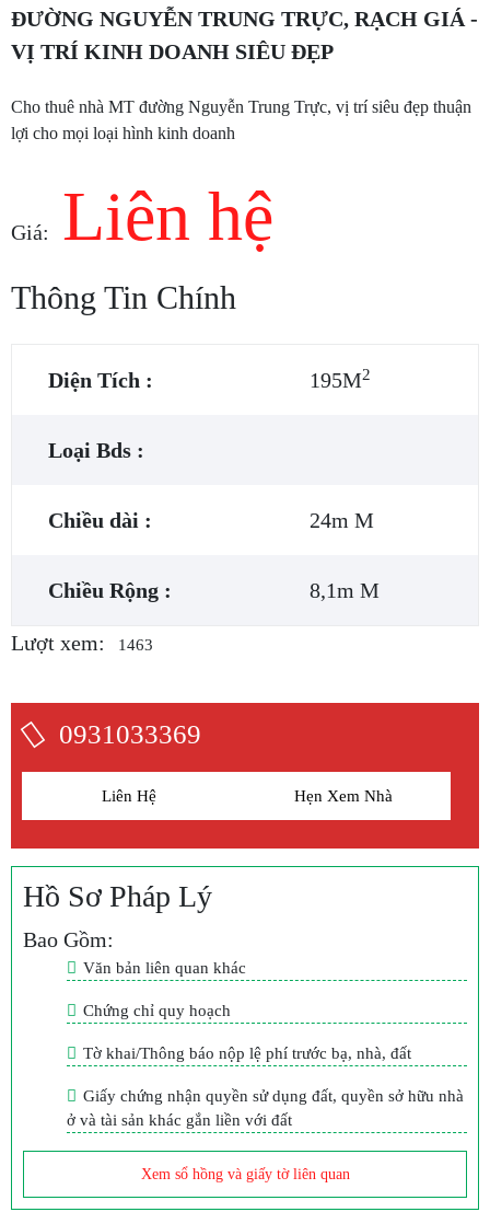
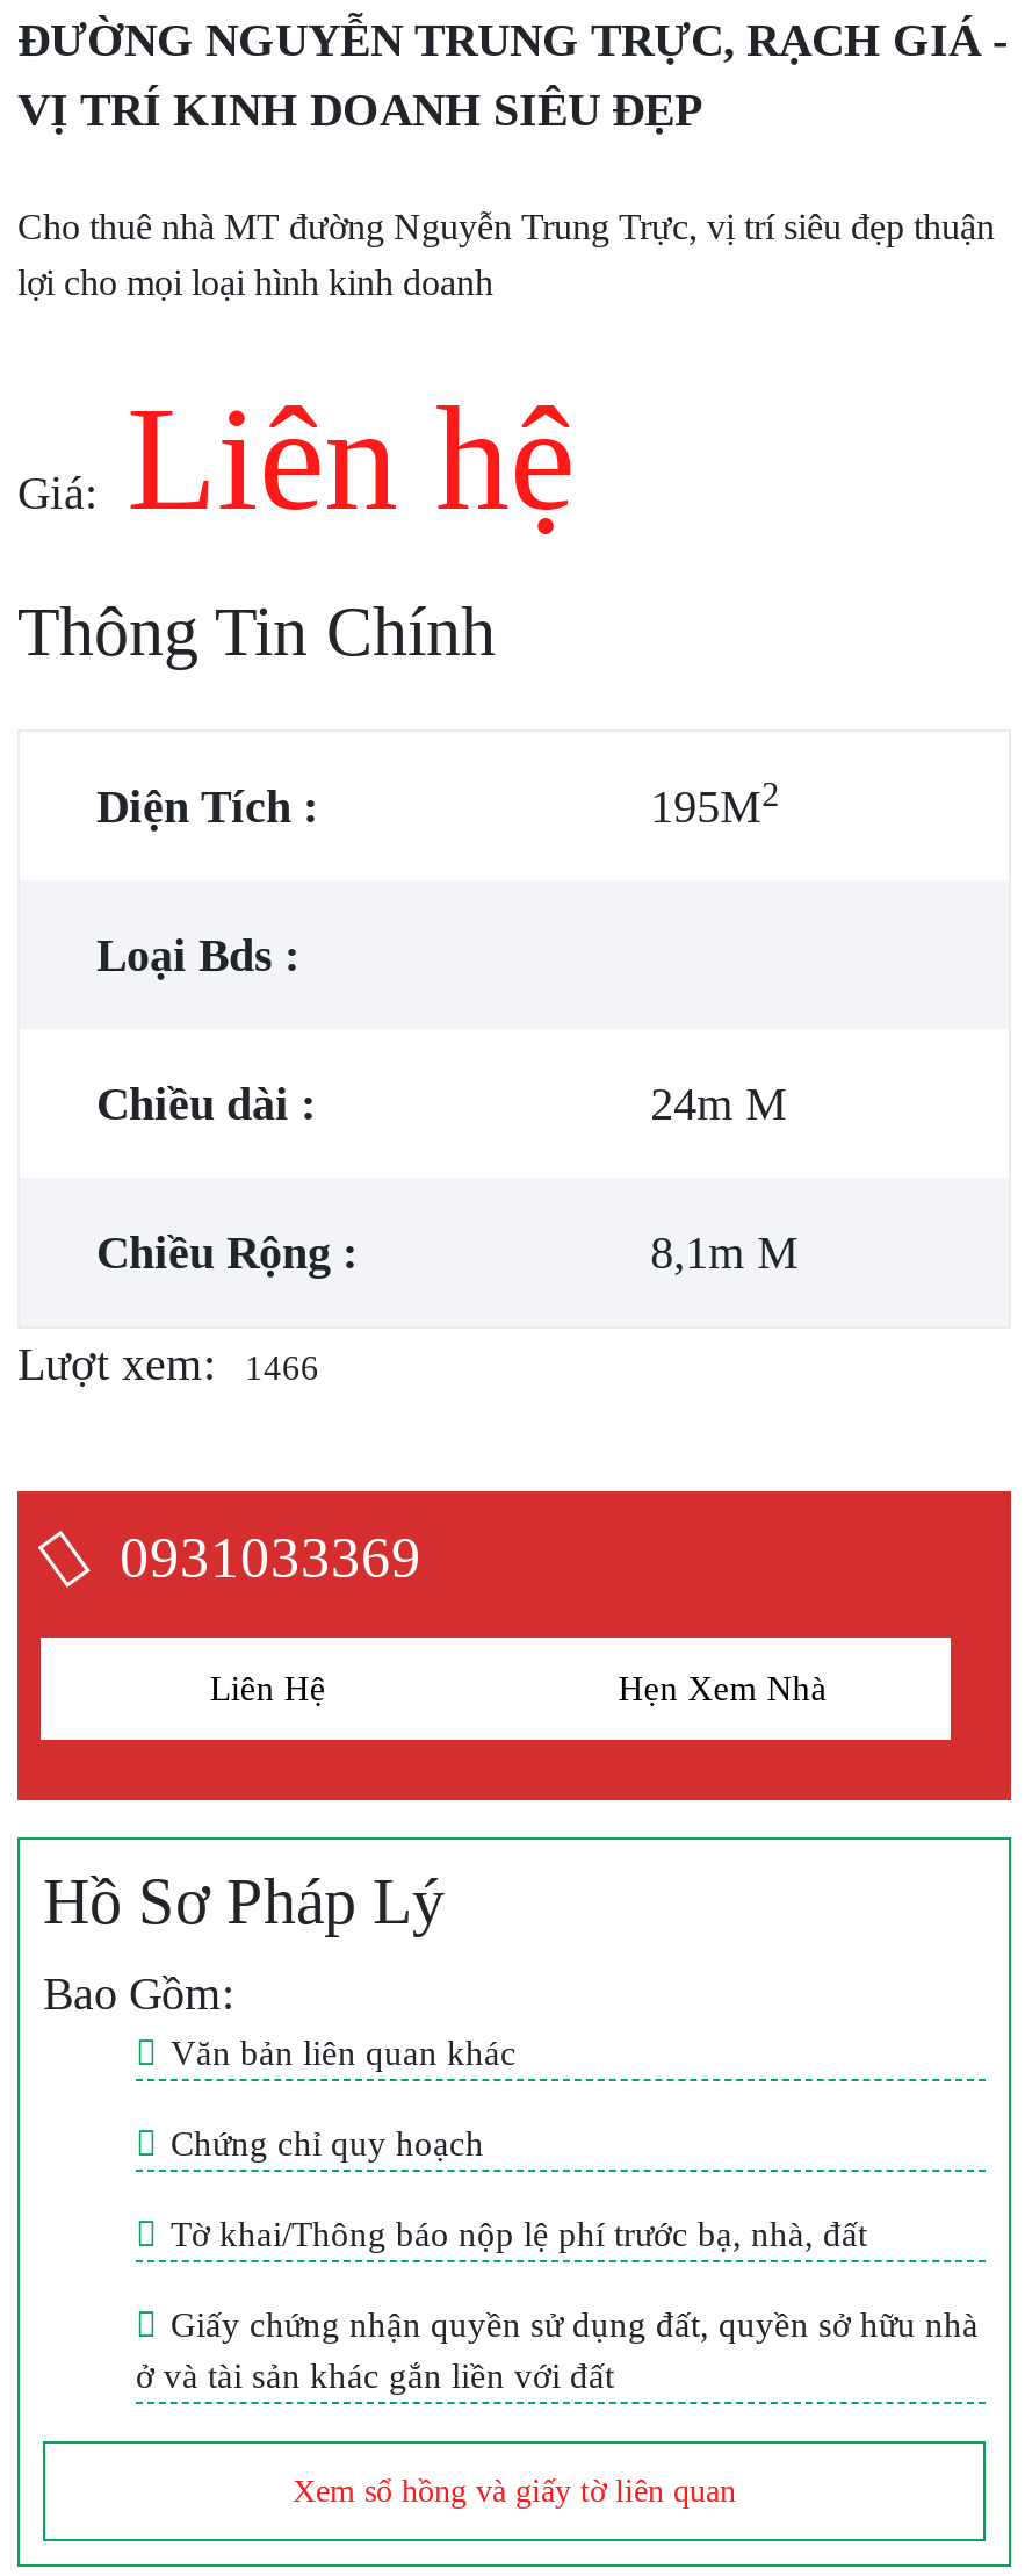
[11,631,153,655] Lượt xem: 1463 -> [17,1338,319,1389] Lượt xem: 1466

